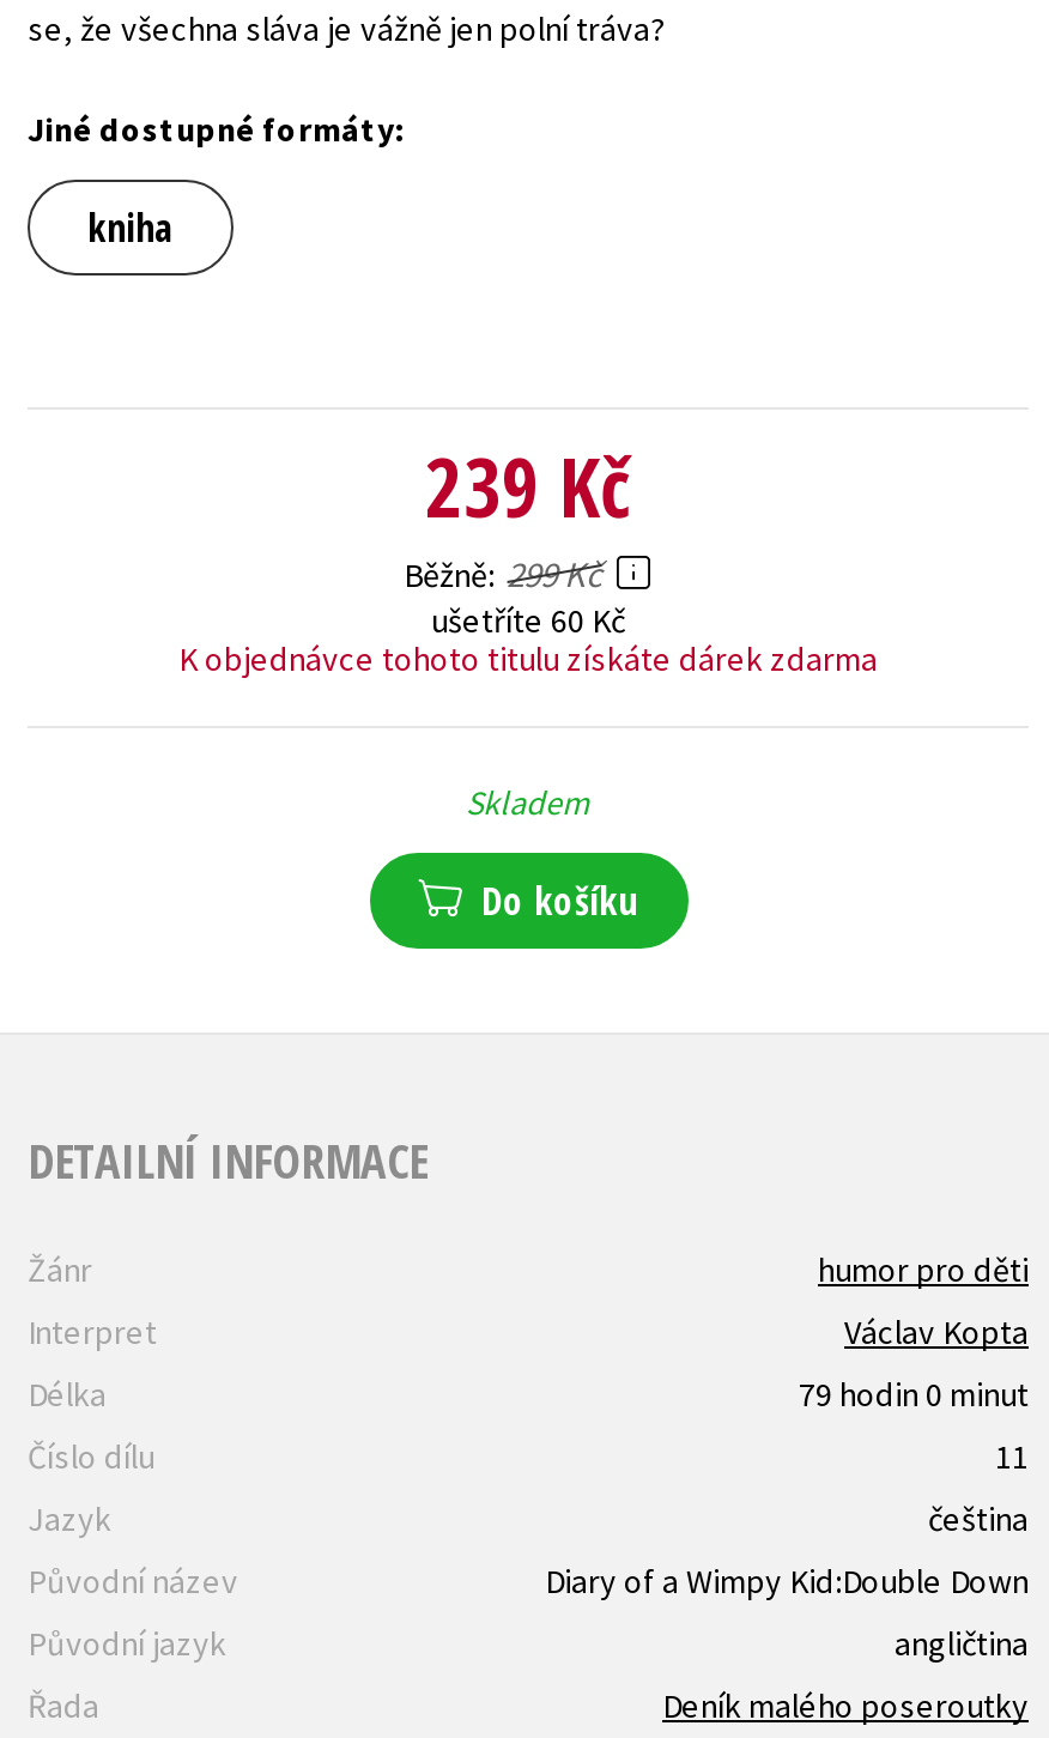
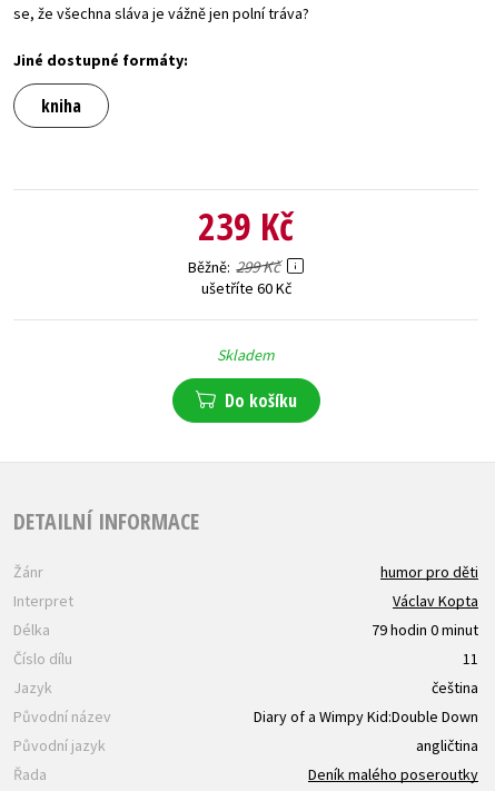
[178,637,878,680] K objednávce tohoto titulu získáte dárek zdarma -> none

